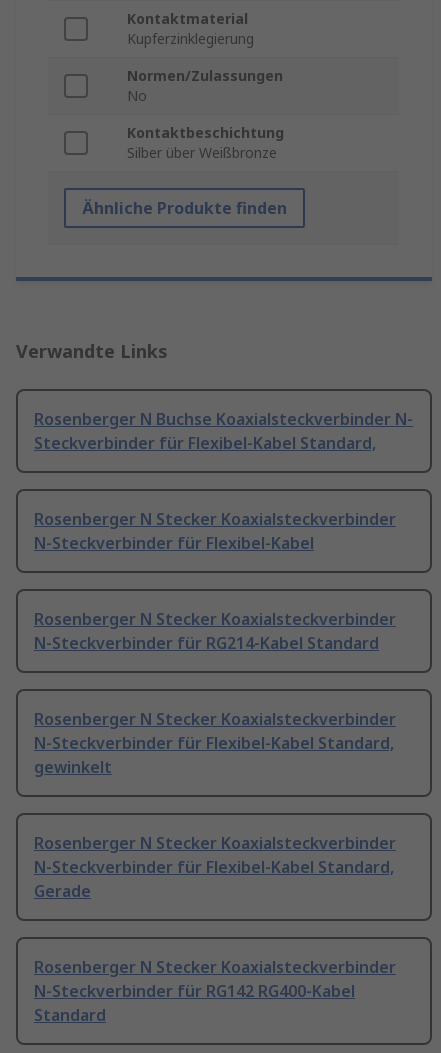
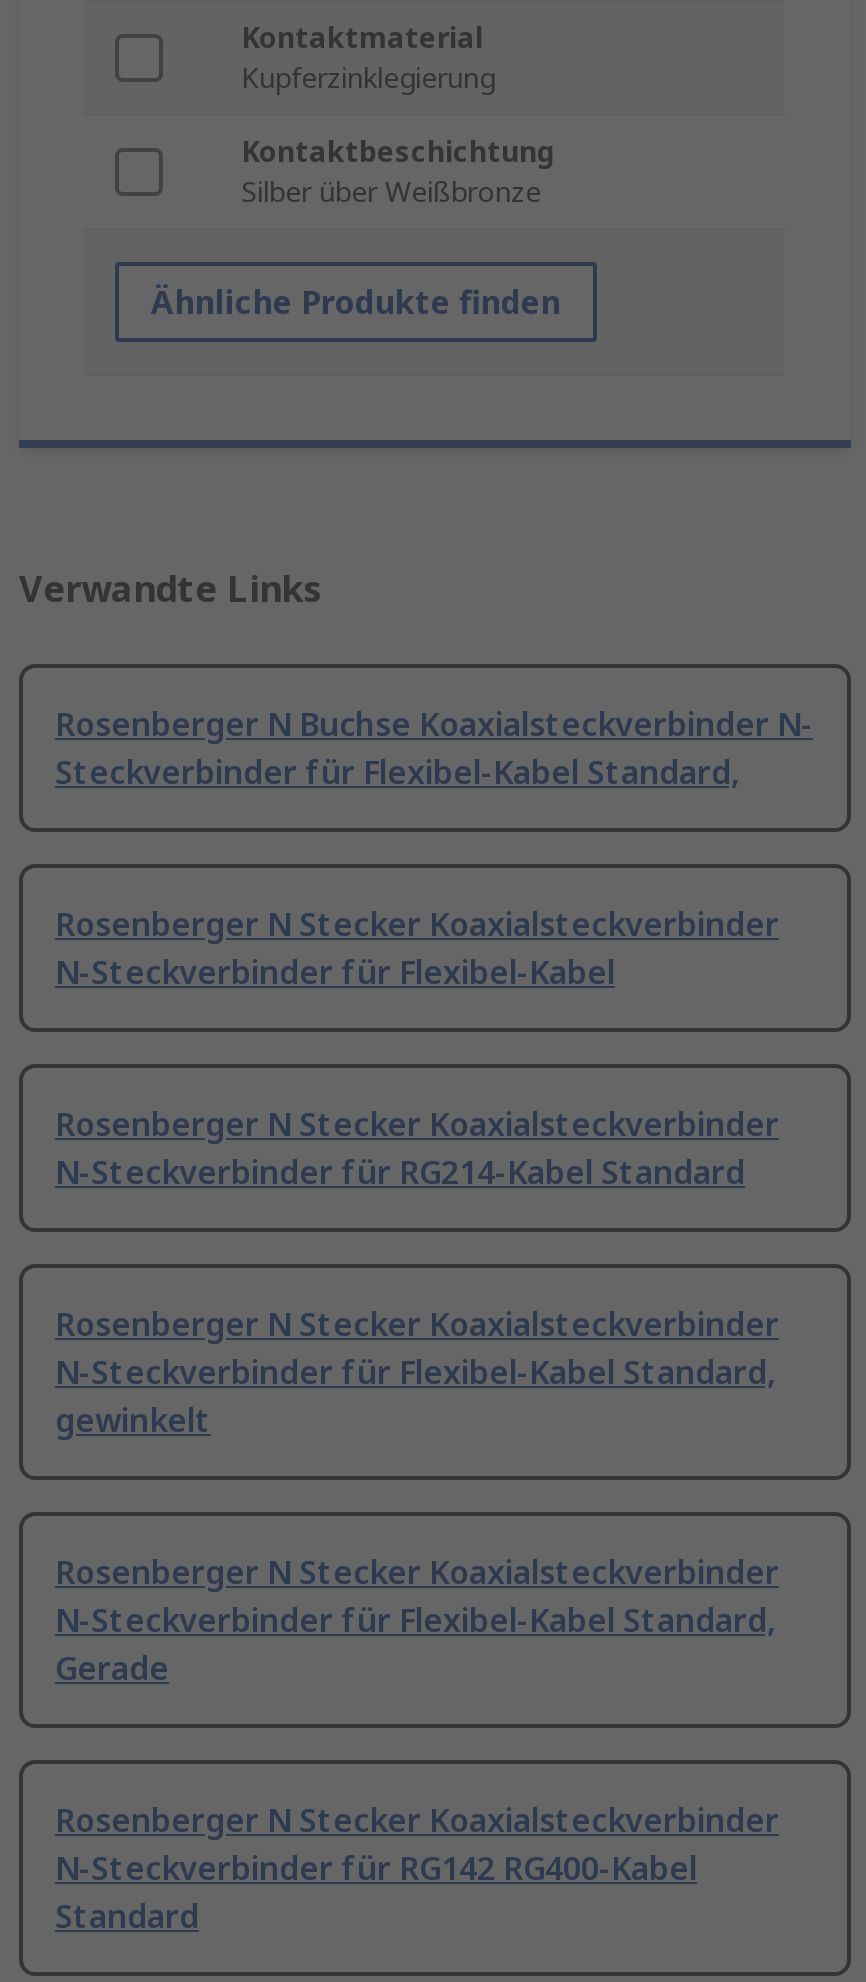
[127,66,283,105] Normen/Zulassungen | No -> none

